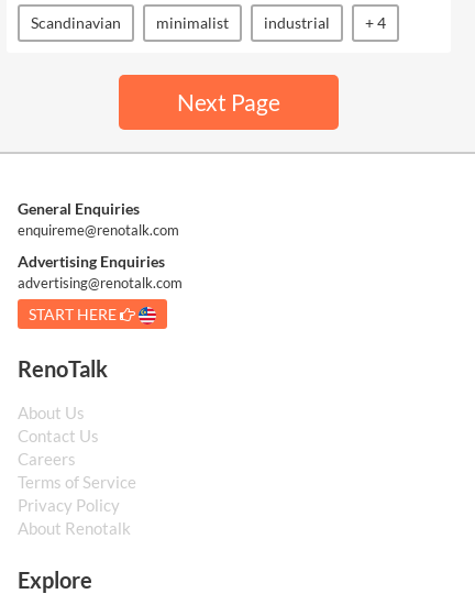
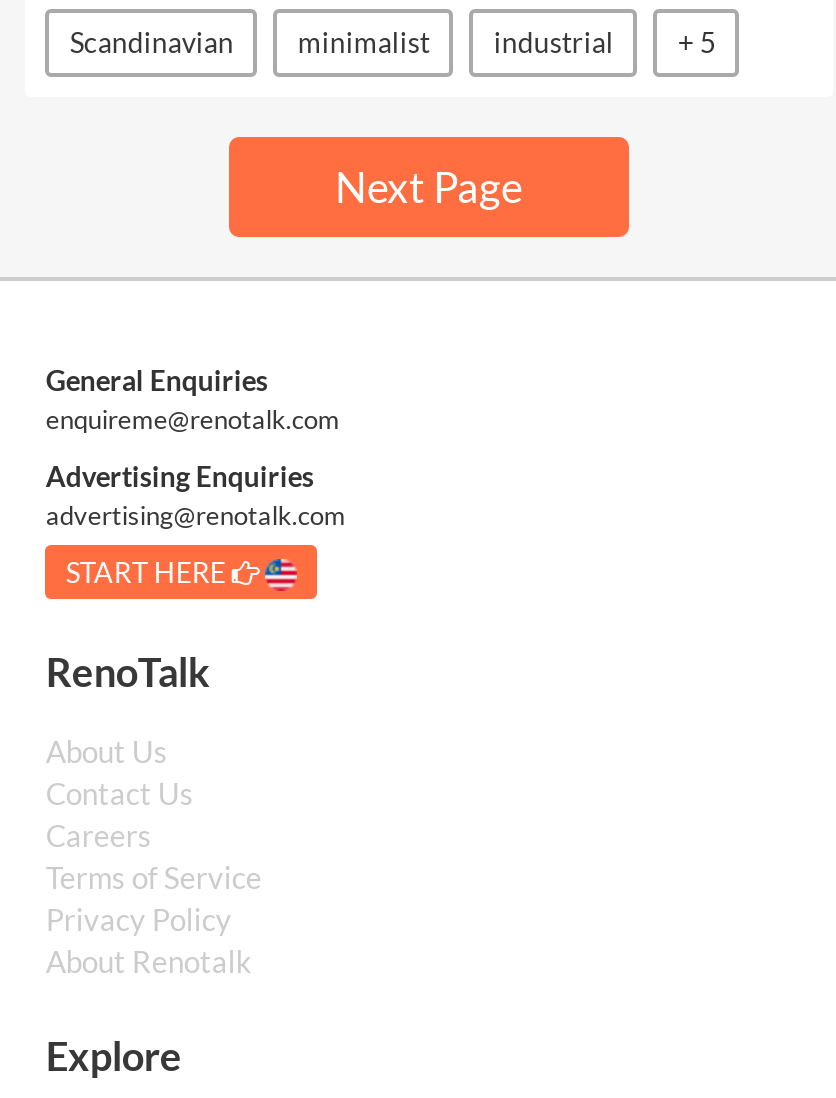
[31,13,386,32] Scandinavian minimalist industrial + 4 -> [70,25,716,59] Scandinavian minimalist industrial + 5

